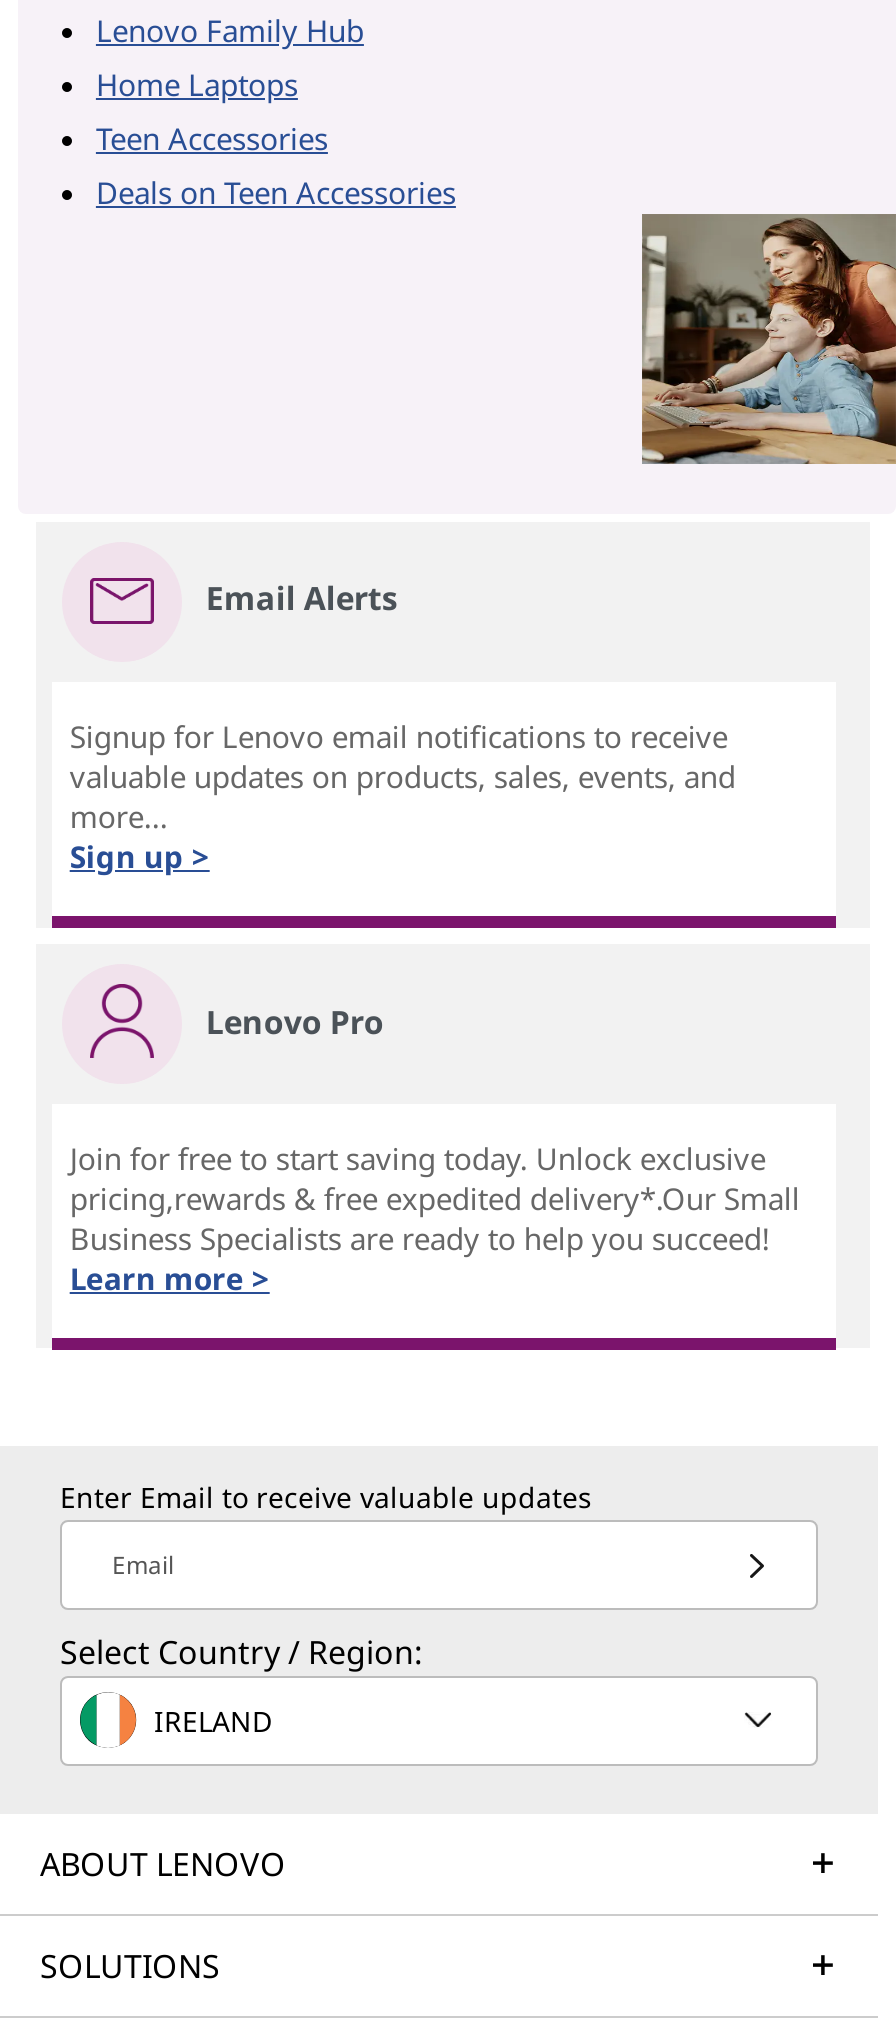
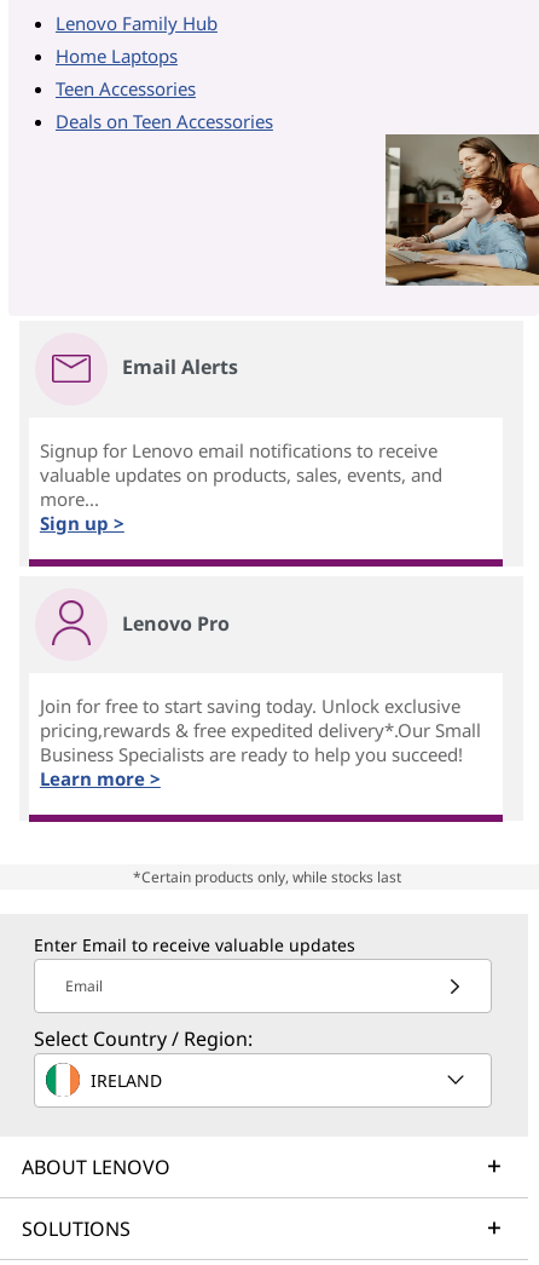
none -> [132,867,404,887] *Certain products only, while stocks last

